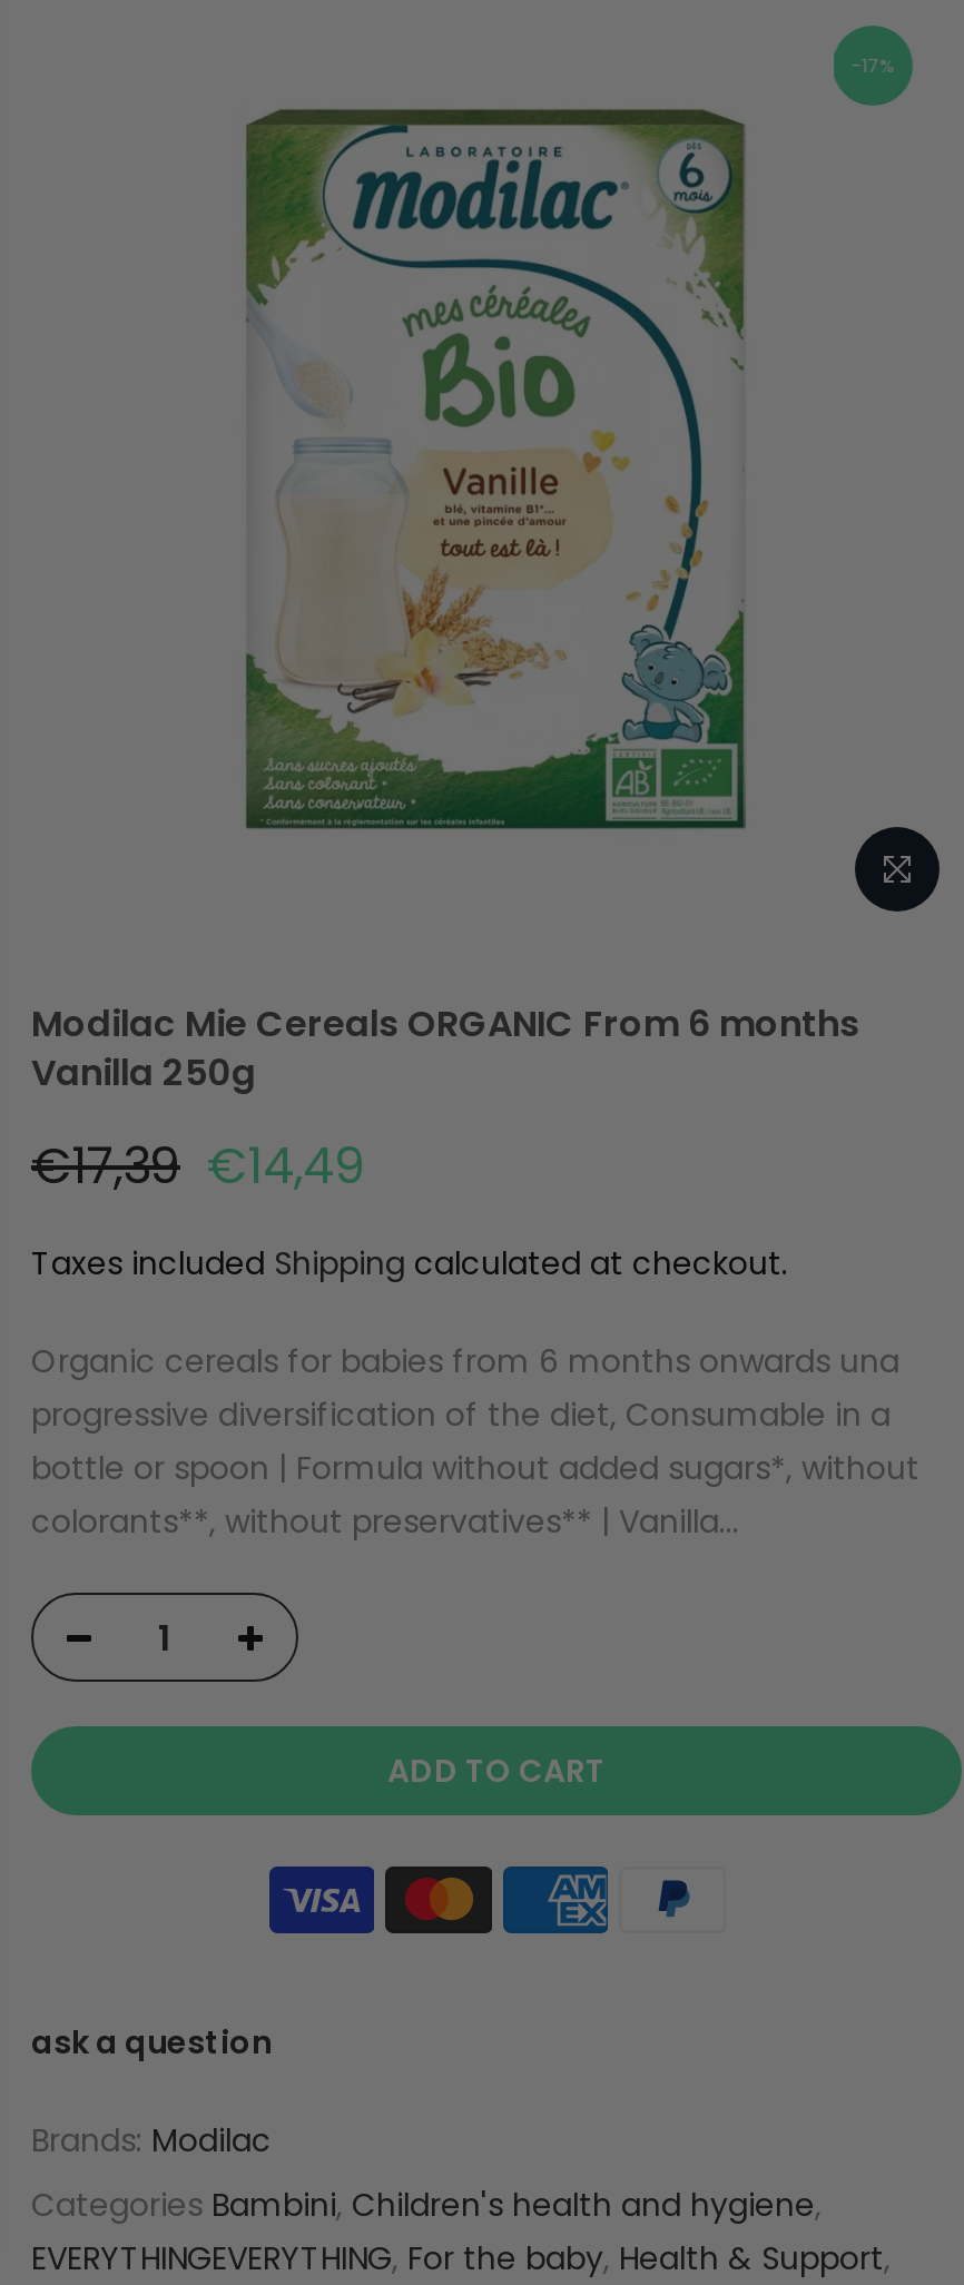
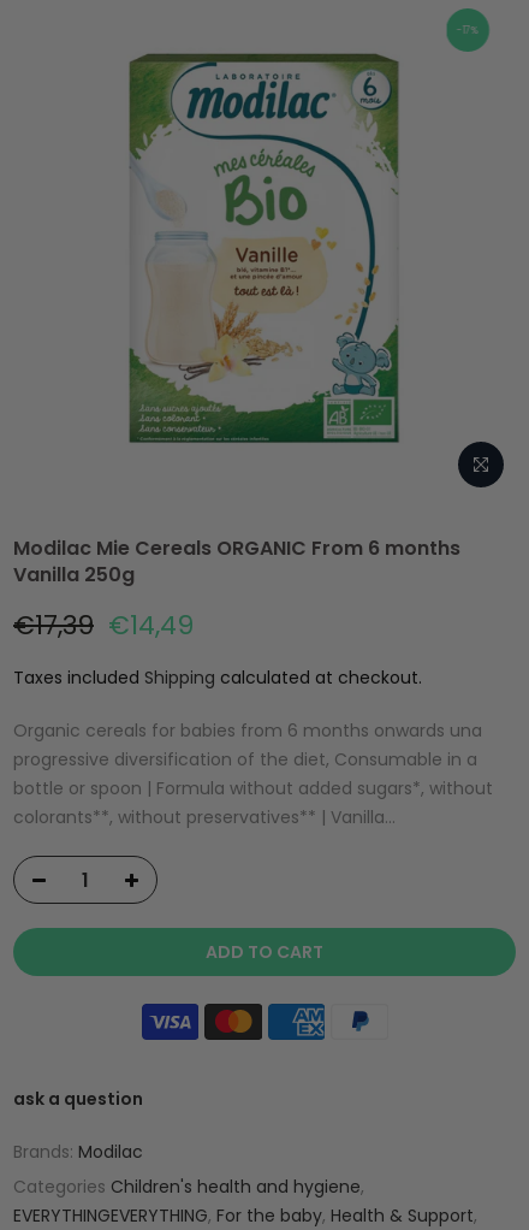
[31,2183,822,2227] Categories Bambini, Children's health and hygiene, -> [13,1175,364,1199] Categories Children's health and hygiene,

